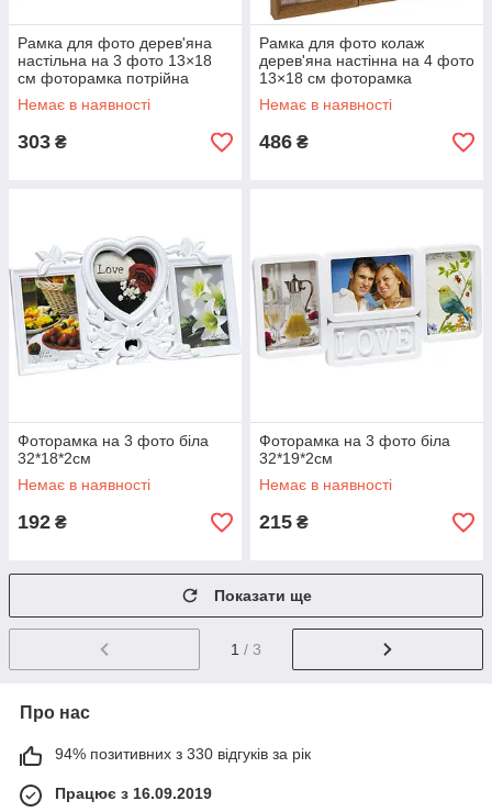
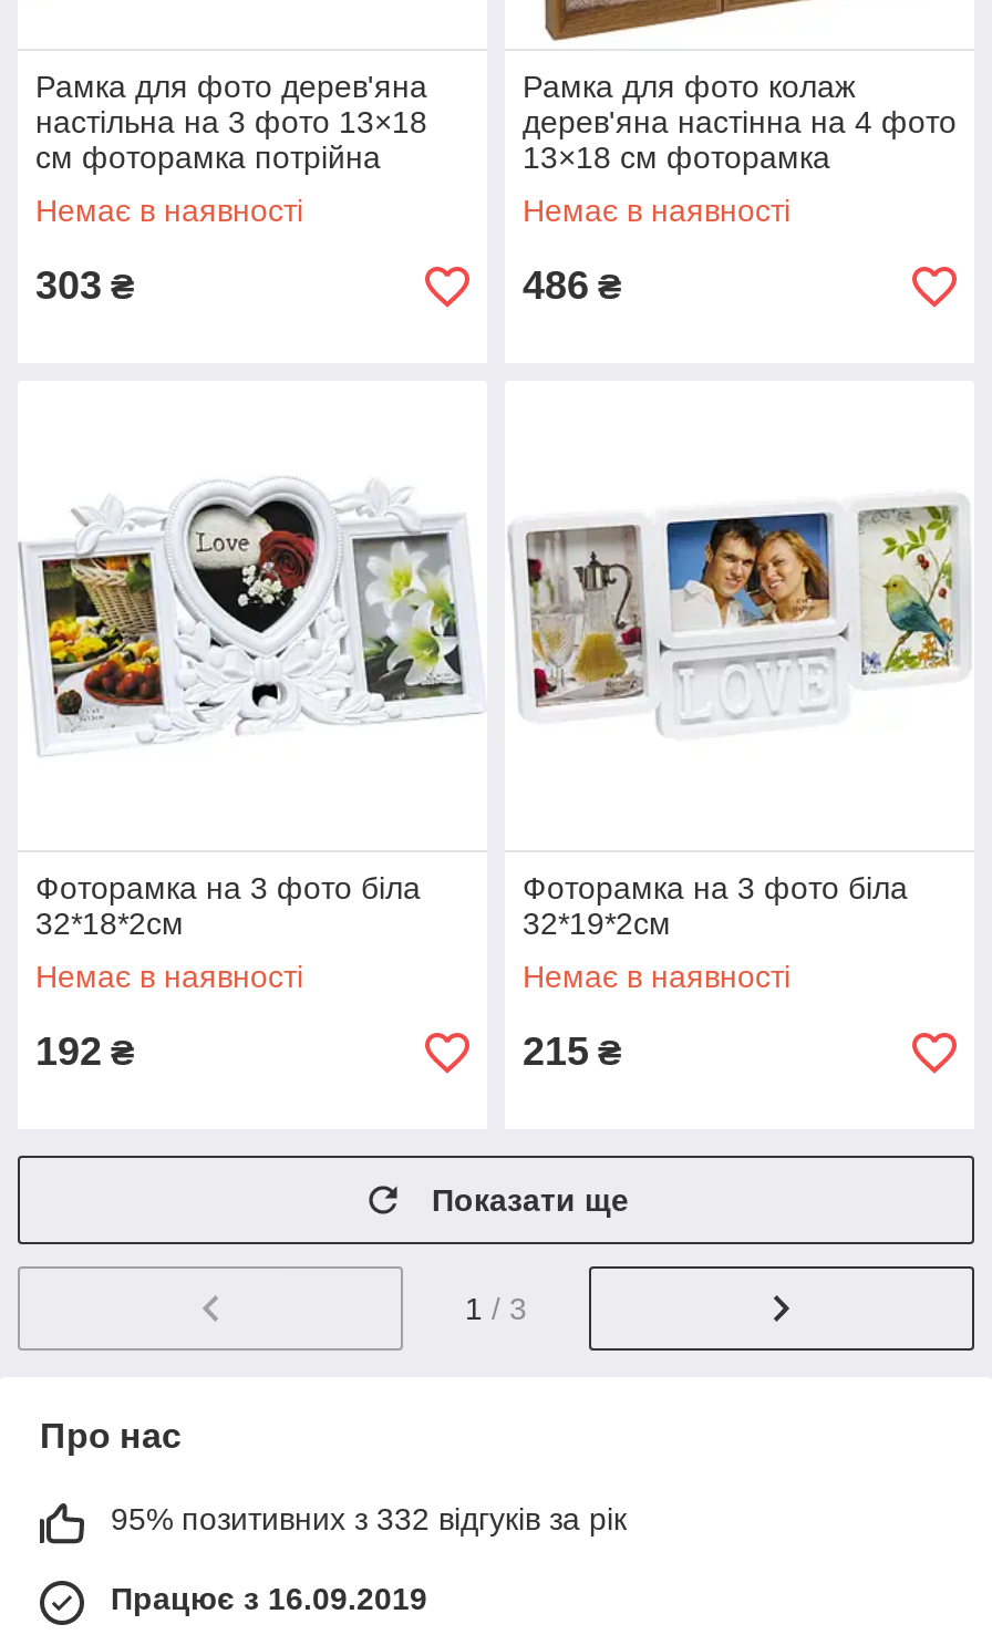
[55,745,311,763] 94% позитивних з 330 відгуків за рік -> [111,1501,627,1537] 95% позитивних з 332 відгуків за рік

